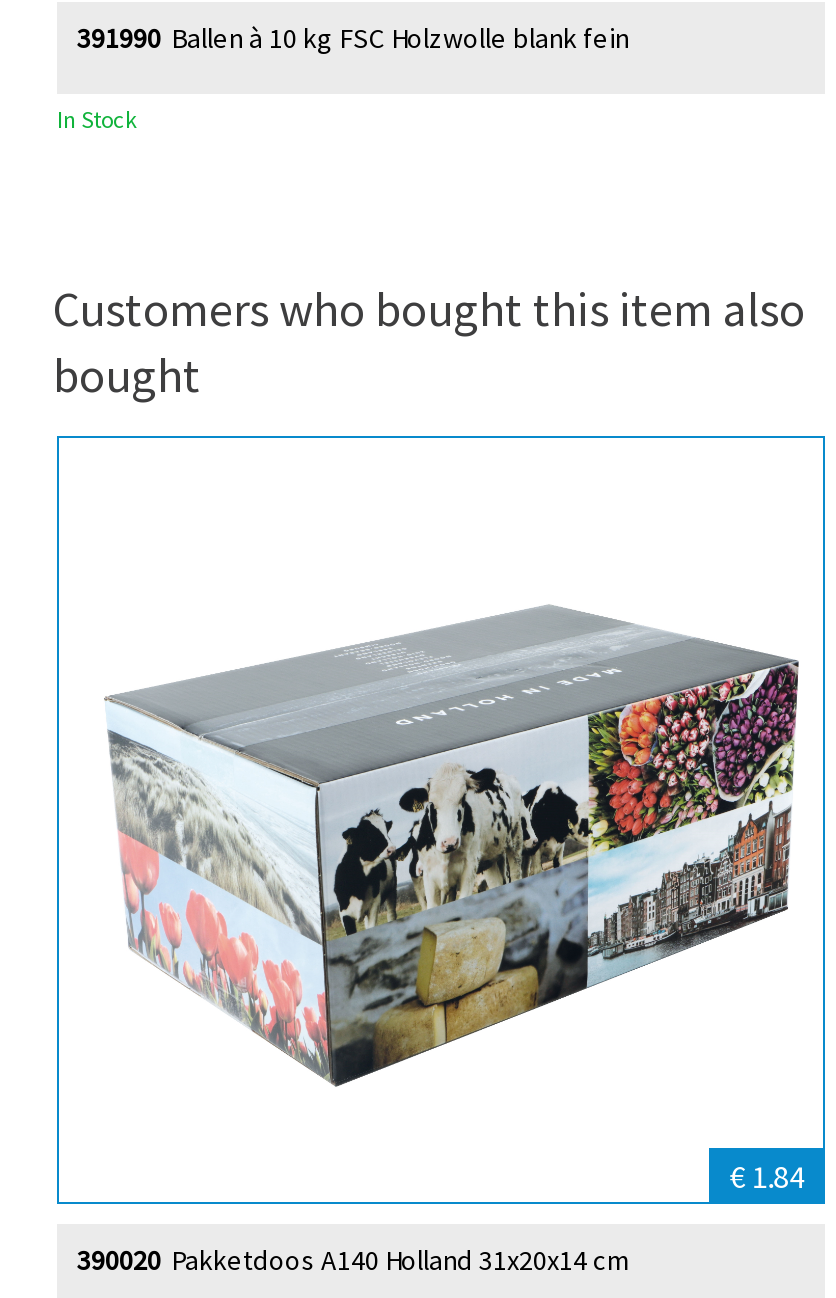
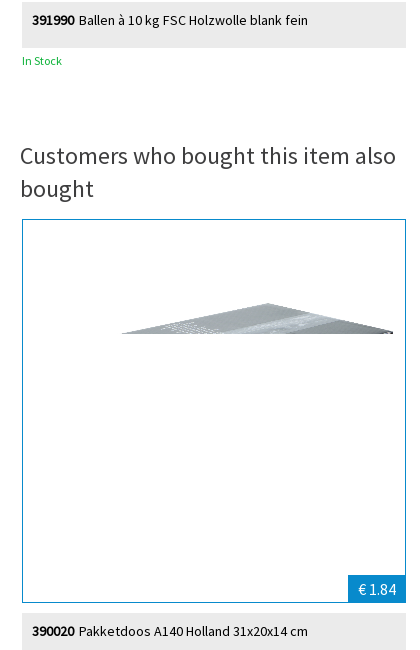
[103,666,801,1088] [image] -> none

